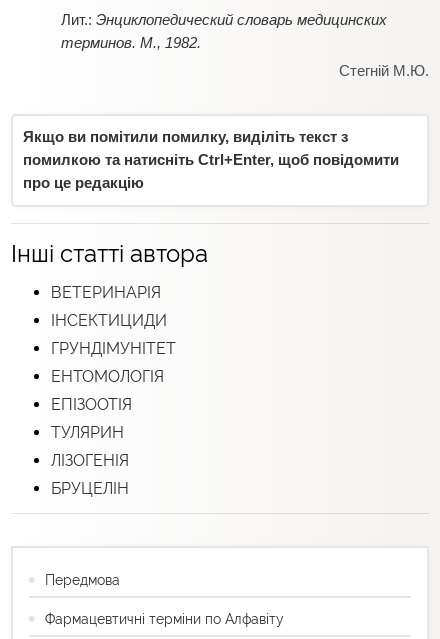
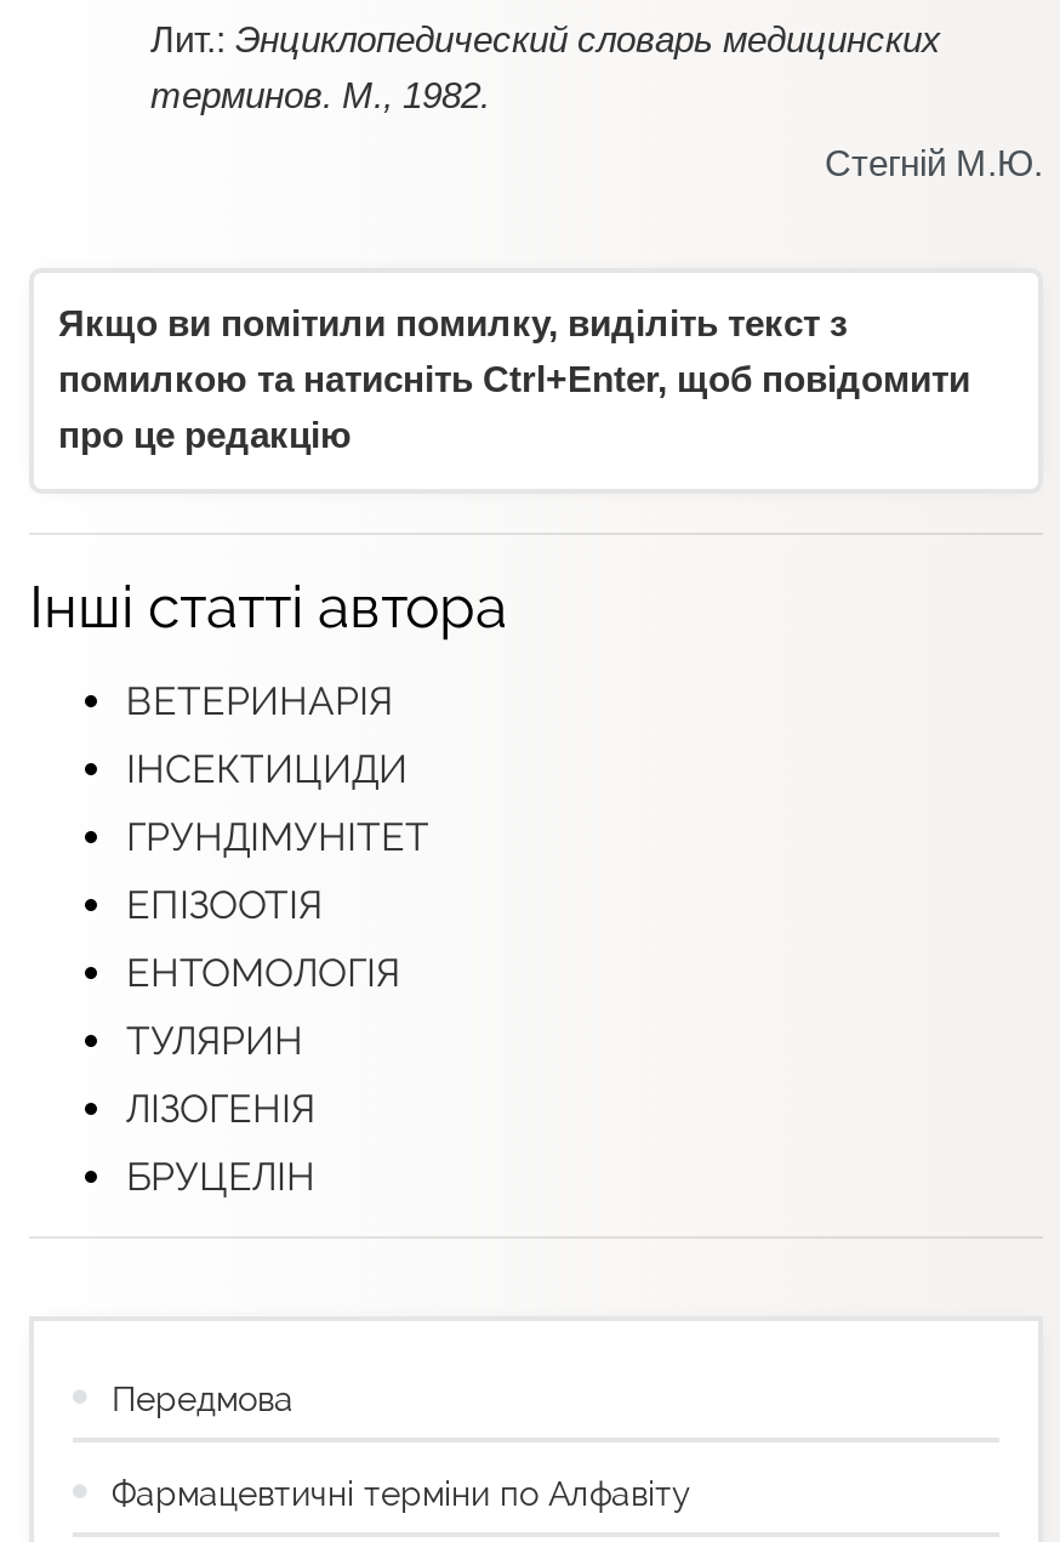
moved [51,367,164,386] -> [126,949,400,995]: ЕНТОМОЛОГІЯ
moved [51,395,132,414] -> [126,881,323,927]: ЕПІЗООТІЯ

